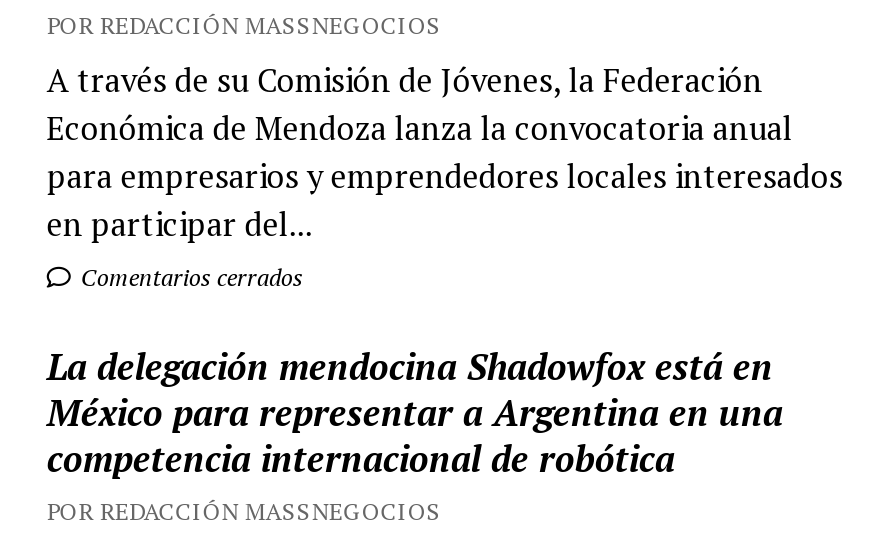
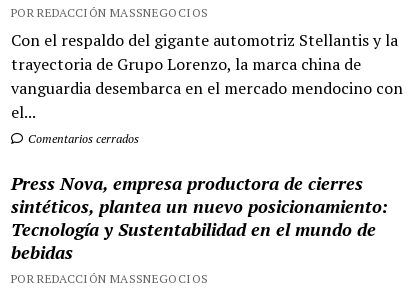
[47,58,843,246] A través de su Comisión de Jóvenes, la Federación | Económica de Mendoza lanza la convocatoria anual | para empresarios y emprendedores locales interesados | en participar del... -> [11,29,403,123] Con el respaldo del gigante automotriz Stellantis y la | trayectoria de Grupo Lorenzo, la marca china de | vanguardia desembarca en el mercado mendocino con | el...
[47,342,783,482] La delegación mendocina Shadowfox está en | México para representar a Argentina en una | competencia internacional de robótica -> [11,171,388,264] Press Nova, empresa productora de cierres | sintéticos, plantea un nuevo posicionamiento: | Tecnología y Sustentabilidad en el mundo de | bebidas

